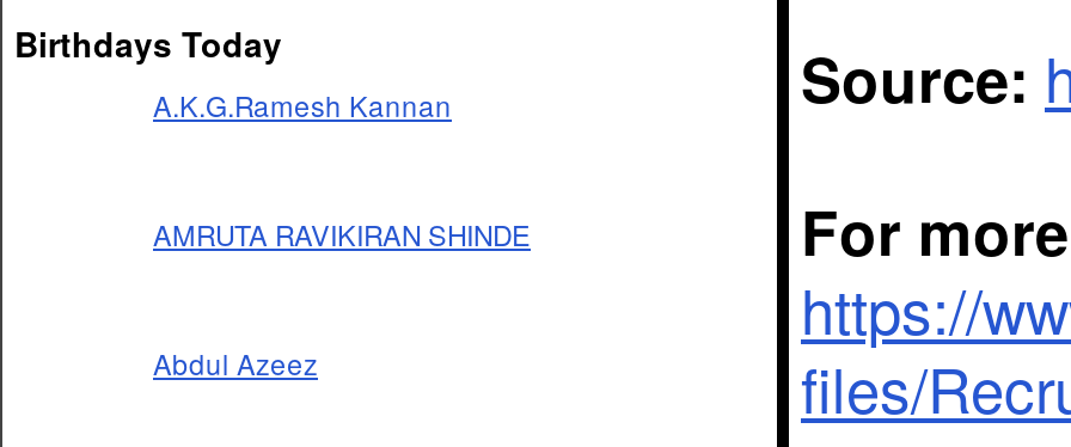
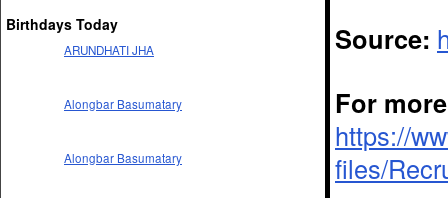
[153,86,452,125] A.K.G.Ramesh Kannan -> [64,42,154,58] ARUNDHATI JHA
[153,215,531,254] AMRUTA RAVIKIRAN SHINDE -> [64,96,182,112] Alongbar Basumatary
[153,344,318,383] Abdul Azeez -> [64,150,182,166] Alongbar Basumatary

